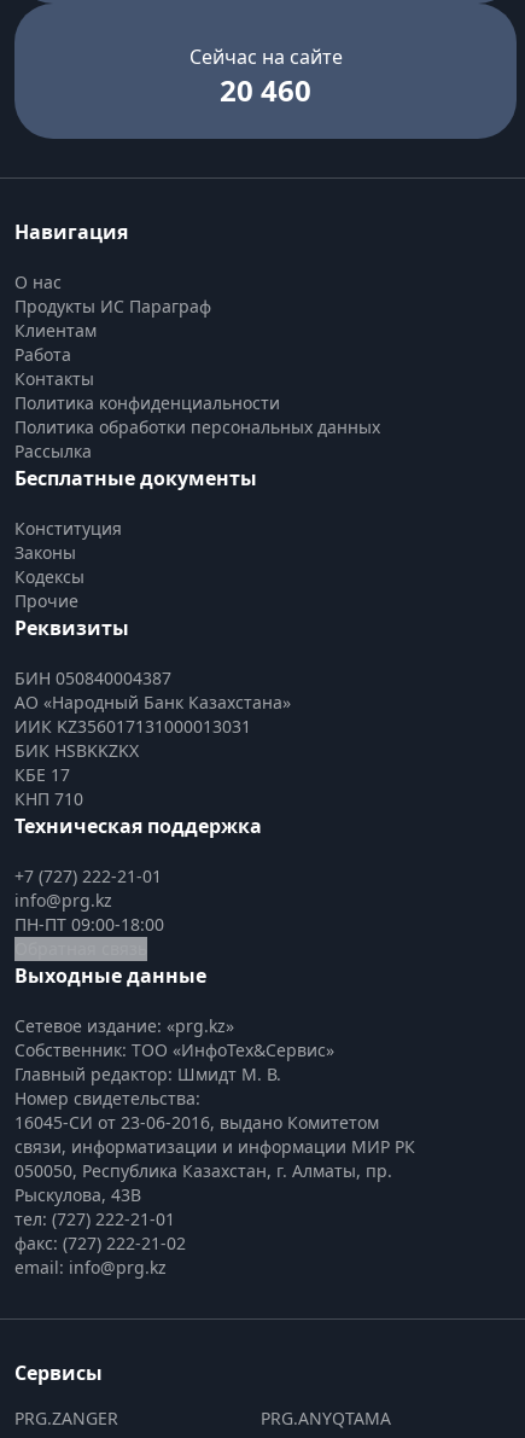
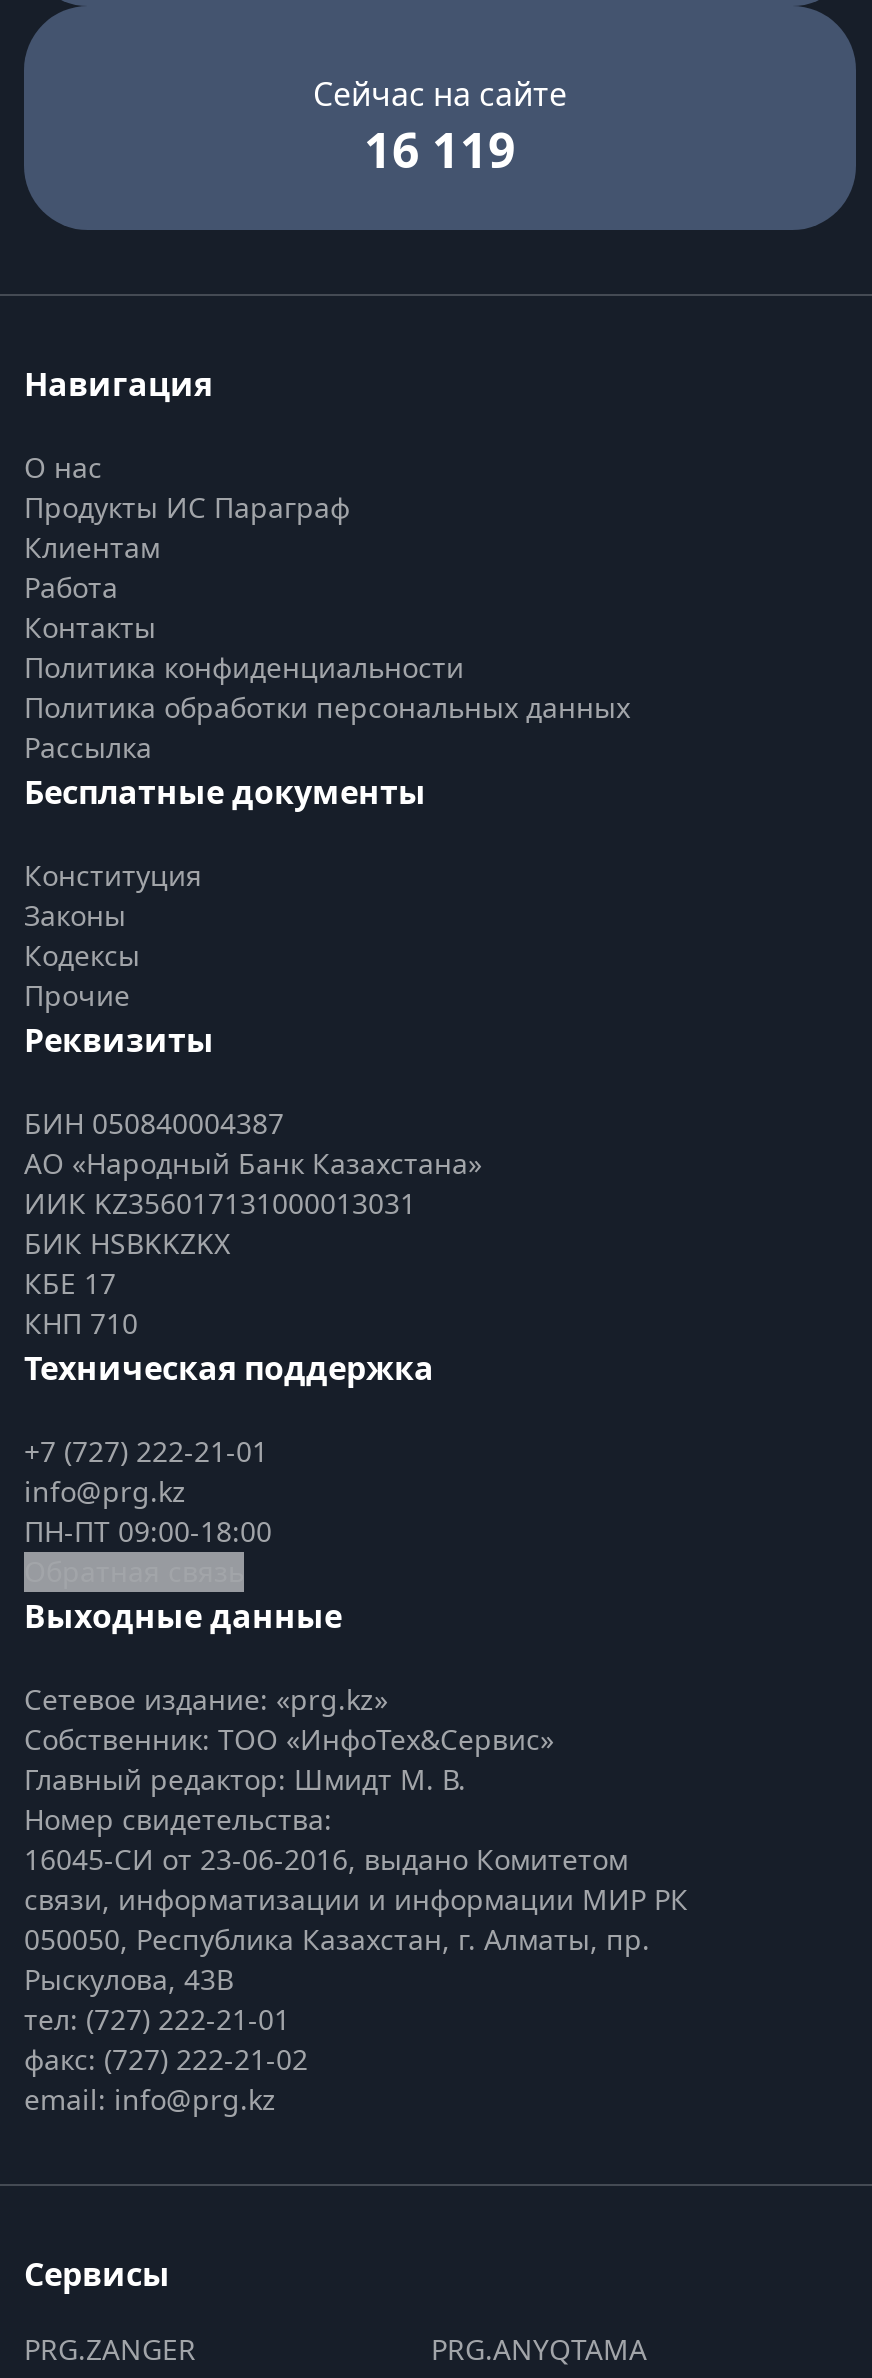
[220,70,311,110] 20 460 -> [364,116,516,182] 16 119

